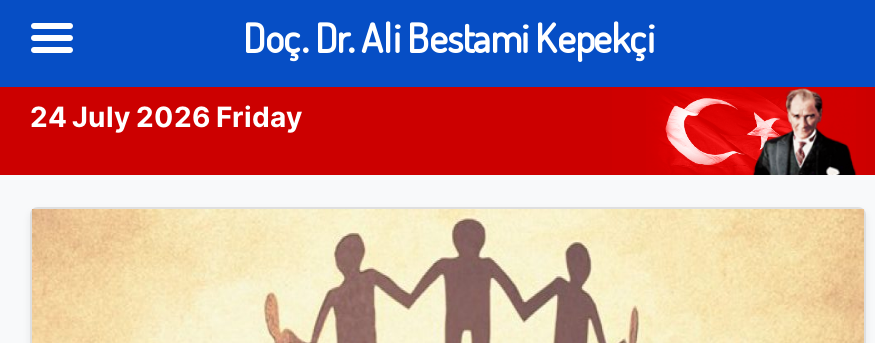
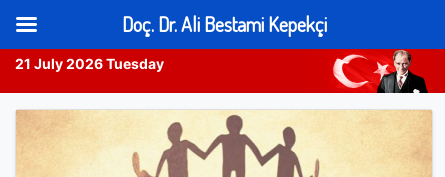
[30,99,302,133] 24 July 2026 Friday -> [15,55,164,72] 21 July 2026 Tuesday

